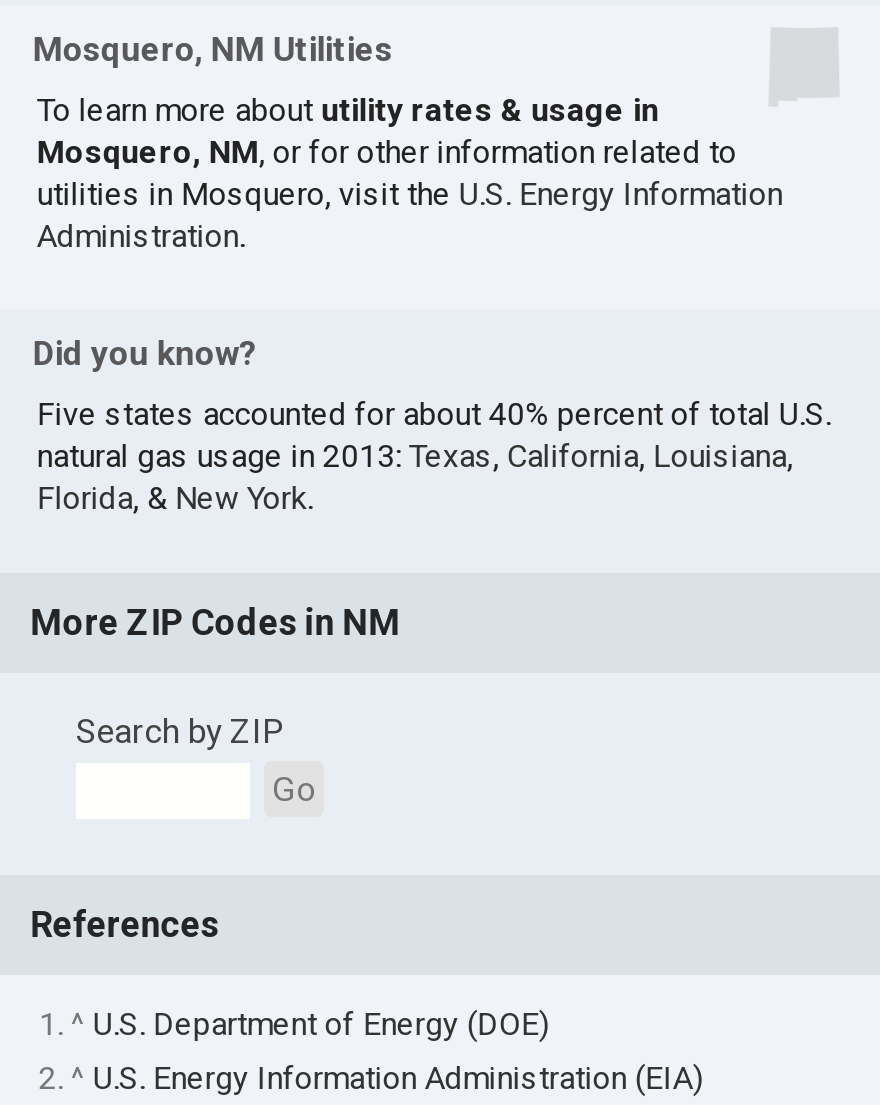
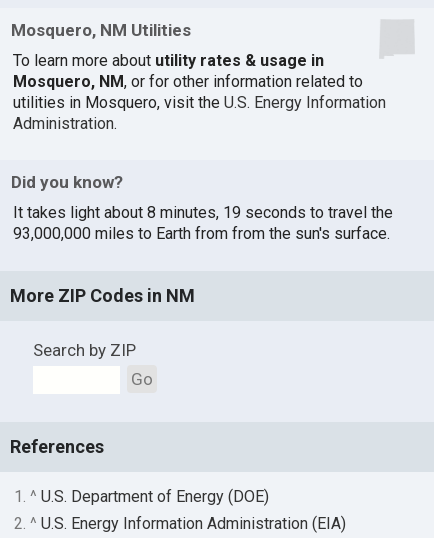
[37,395,831,517] Five states accounted for about 40% percent of total U.S. | natural gas usage in 2013: Texas, California, Louisiana, | Florida, & New York. -> [13,203,393,243] It takes light about 8 minutes, 19 seconds to travel the | 93,000,000 miles to Earth from from the sun's surface.

